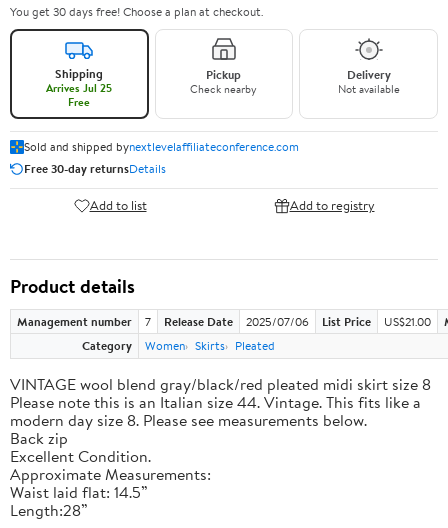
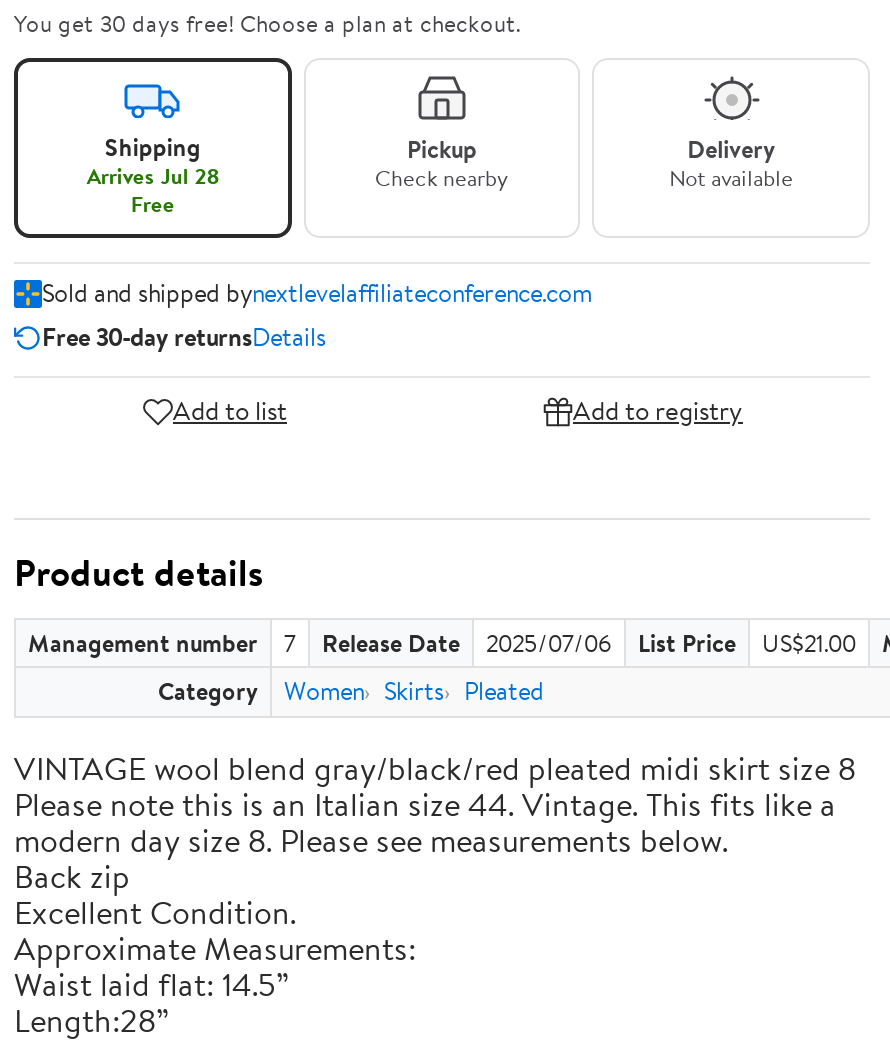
[46,80,112,96] Arrives Jul 25 -> [87,160,219,192] Arrives Jul 28

